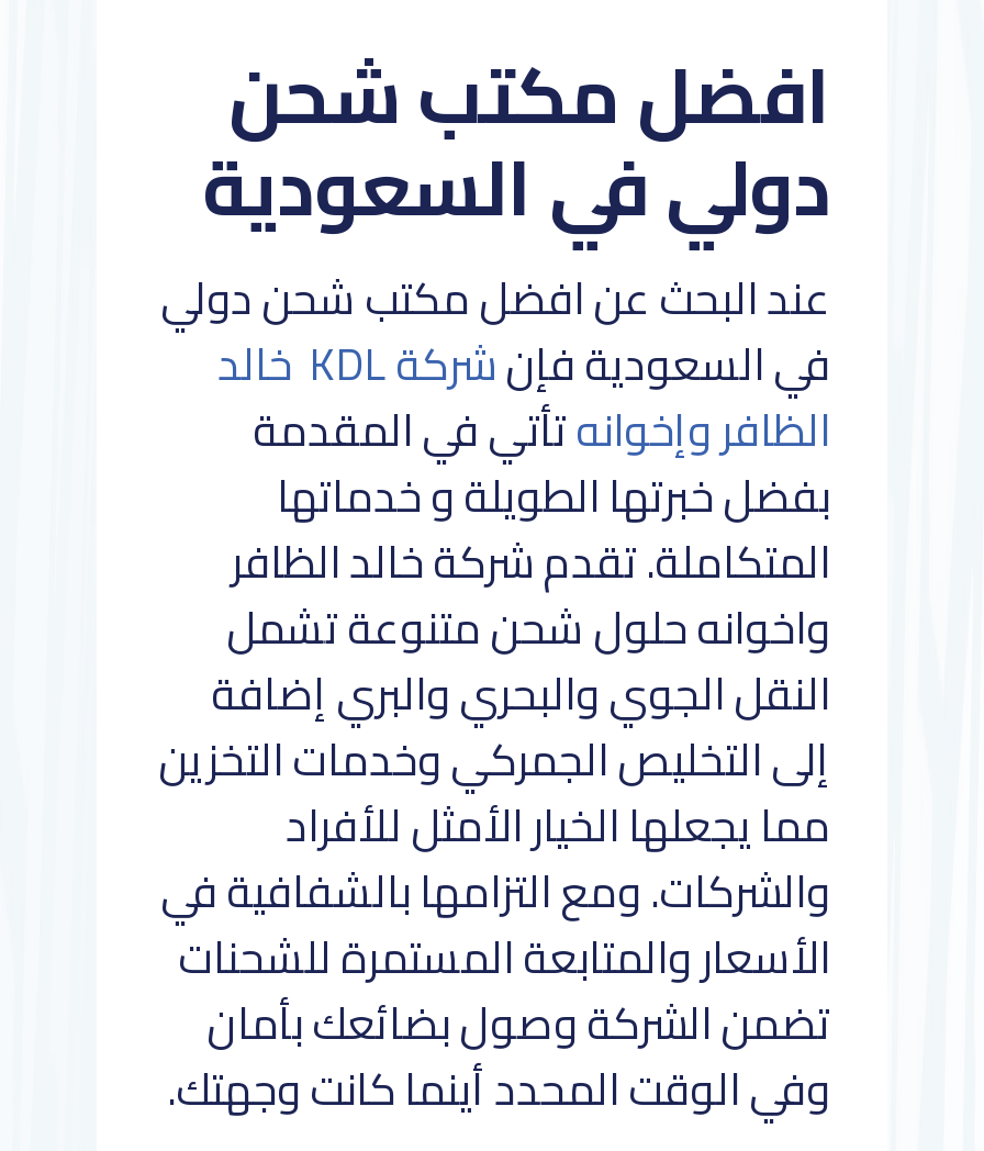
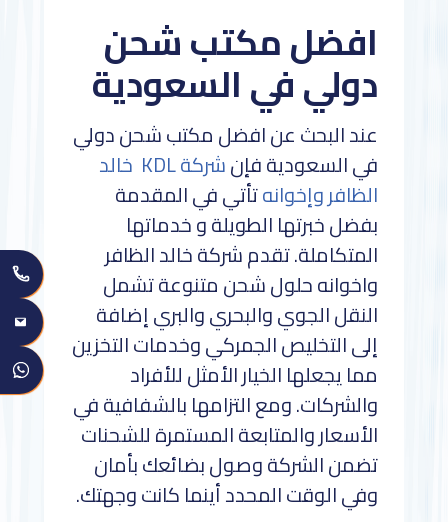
none -> [3,249,45,396] [image]

